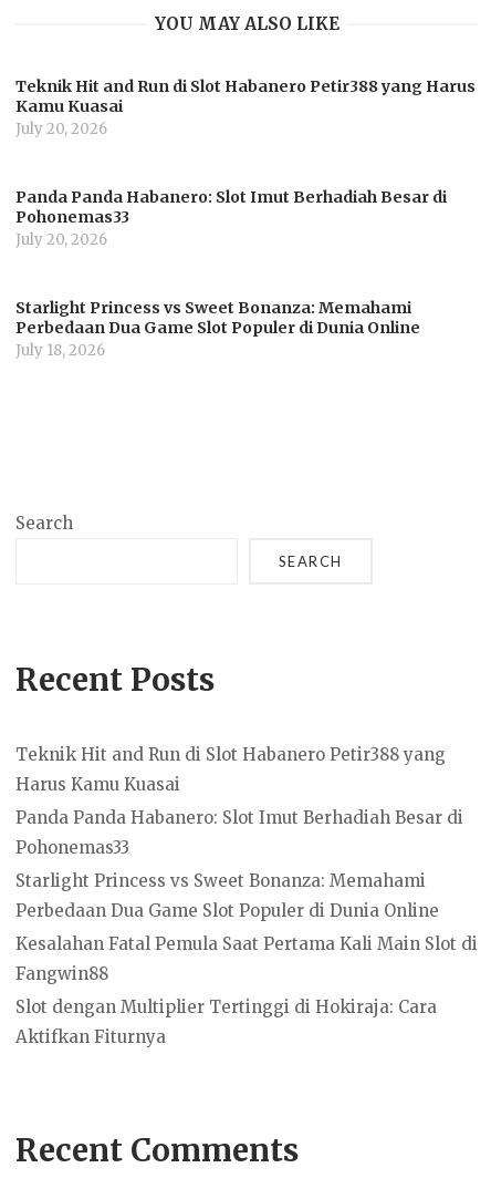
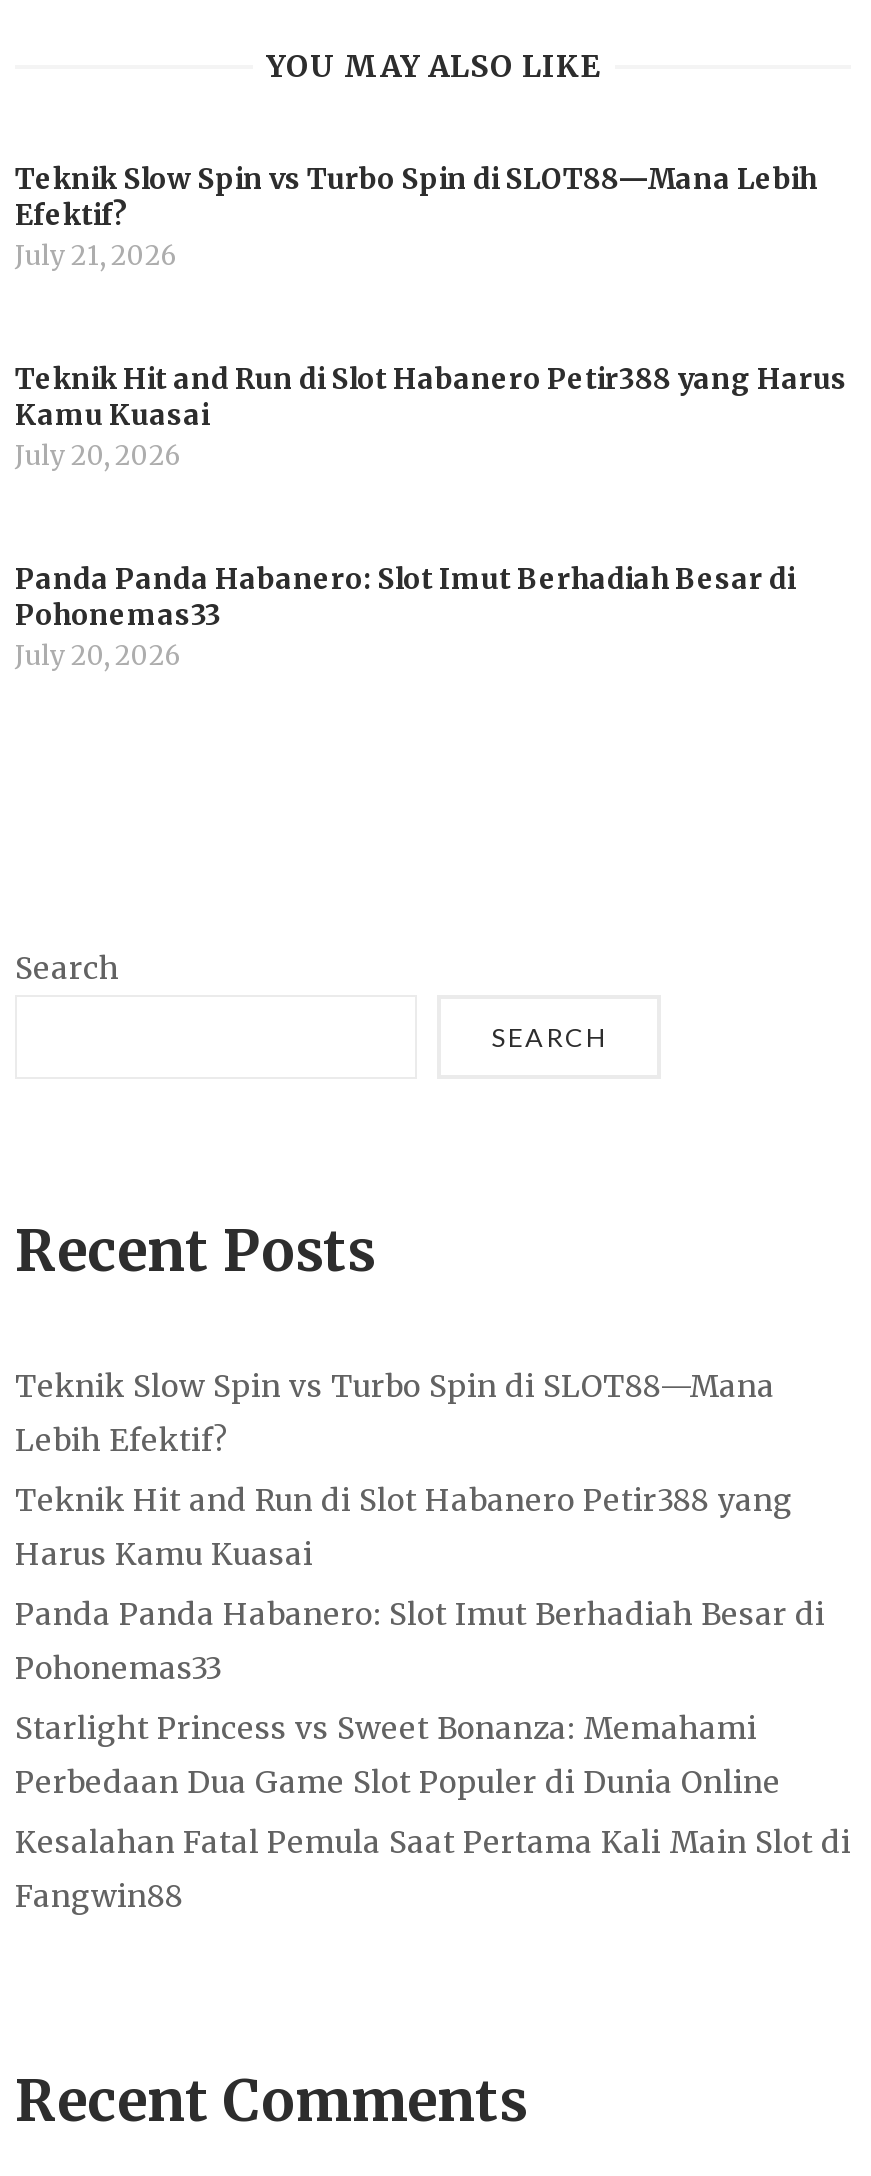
none -> [15,161,817,273] Teknik Slow Spin vs Turbo Spin di SLOT88—Mana Lebih | Efektif? | July 21, 2026
moved [15,77,476,249] -> [15,361,847,672]: Teknik Hit and Run di Slot Habanero Petir388 yang Harus | Kamu Kuasai | July 20, 2026 | Panda Panda Habanero: Slot Imut Berhadiah Besar di | Pohonemas33 | July 20, 2026
[15,297,420,359] Starlight Princess vs Sweet Bonanza: Memahami | Perbedaan Dua Game Slot Populer di Dunia Online | July 18, 2026 -> none
none -> [15,1368,775,1460] Teknik Slow Spin vs Turbo Spin di SLOT88—Mana | Lebih Efektif?
moved [15,744,478,985] -> [15,1482,851,1916]: Teknik Hit and Run di Slot Habanero Petir388 yang | Harus Kamu Kuasai | Panda Panda Habanero: Slot Imut Berhadiah Besar di | Pohonemas33 | Starlight Princess vs Sweet Bonanza: Memahami | Perbedaan Dua Game Slot Populer di Dunia Online | Kesalahan Fatal Pemula Saat Pertama Kali Main Slot di | Fangwin88
[15,997,437,1048] Slot dengan Multiplier Tertinggi di Hokiraja: Cara | Aktifkan Fiturnya -> none

